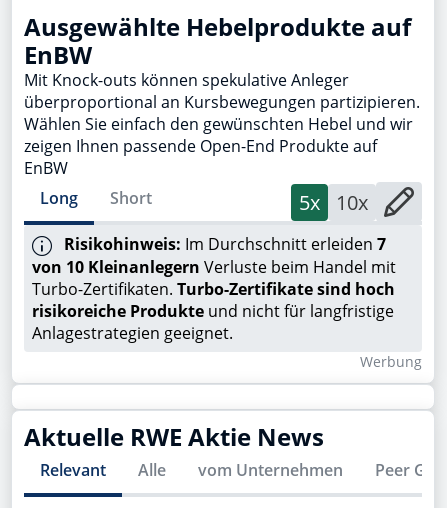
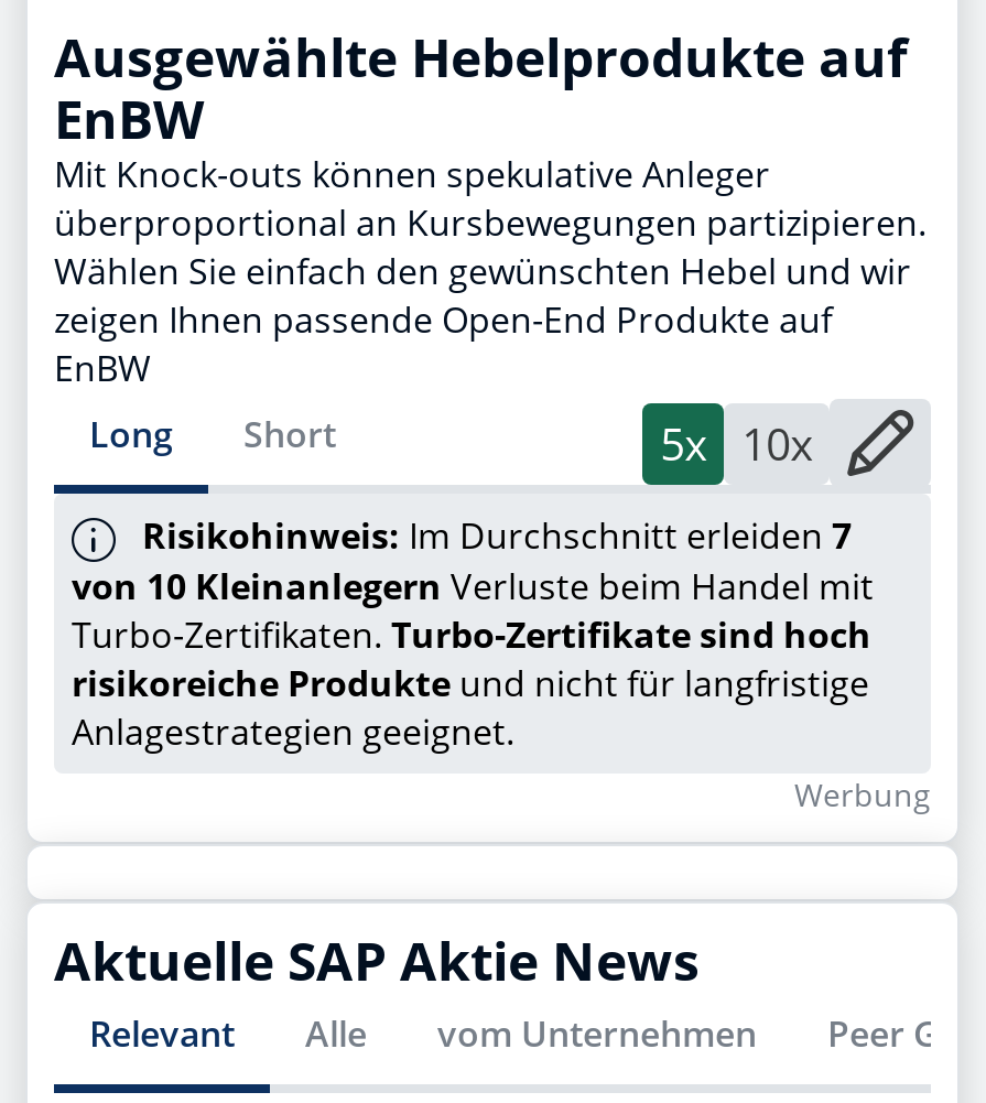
[24,420,324,453] Aktuelle RWE Aktie News -> [54,923,700,995] Aktuelle SAP Aktie News

